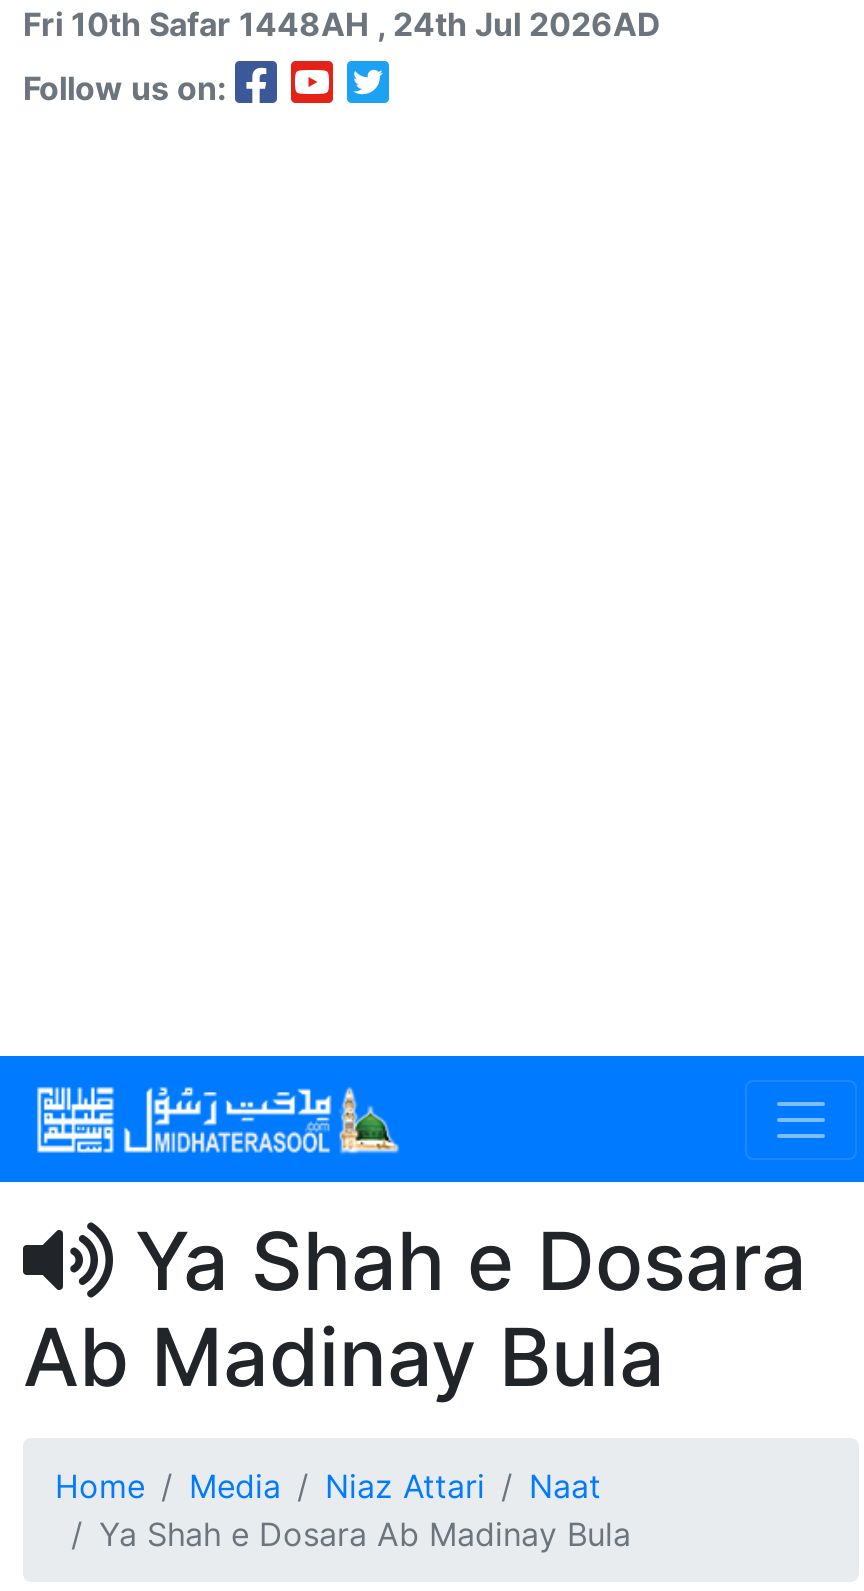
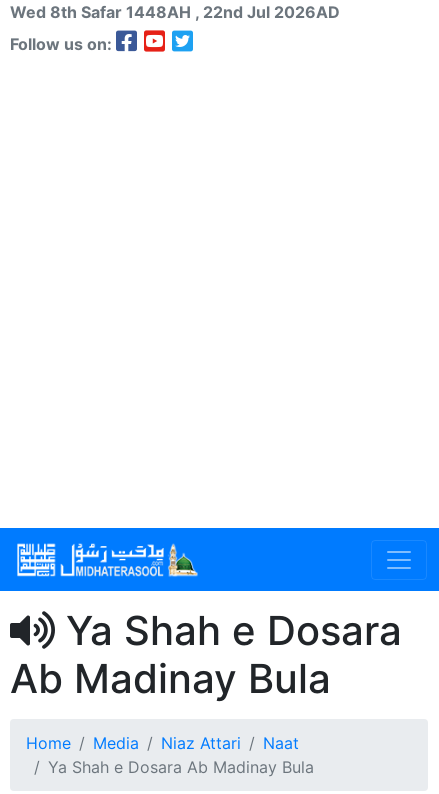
[23,4,661,44] Fri 10th Safar 1448AH , 24th Jul 2026AD -> [10,2,340,22] Wed 8th Safar 1448AH , 22nd Jul 2026AD

